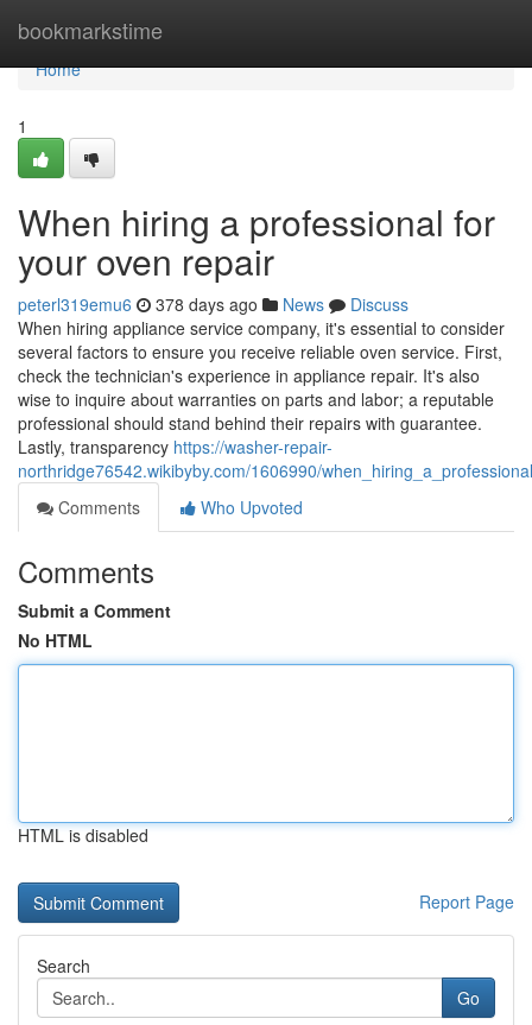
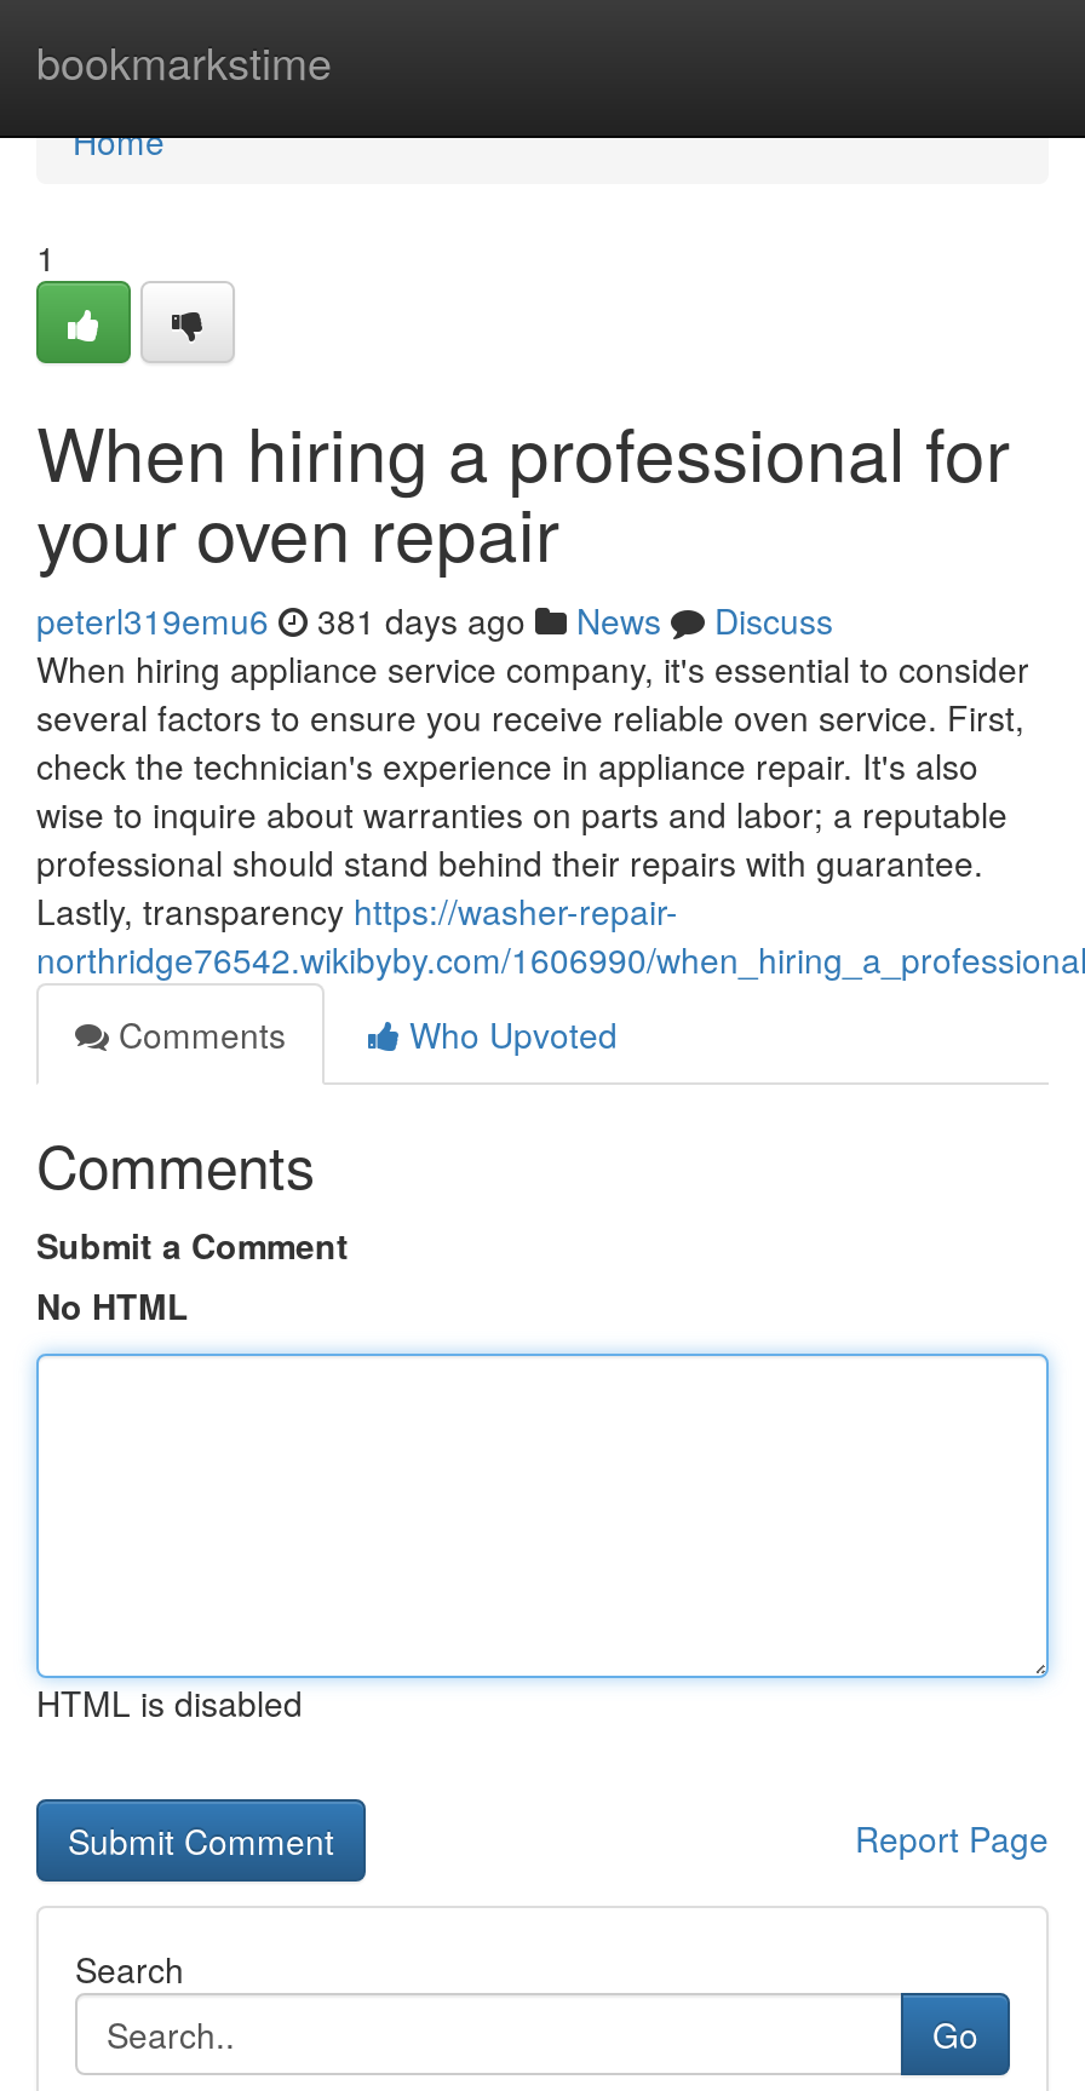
[18,292,408,316] peterl319emu6 378 days ago News Discuss -> [36,596,833,644] peterl319emu6 381 days ago News Discuss

